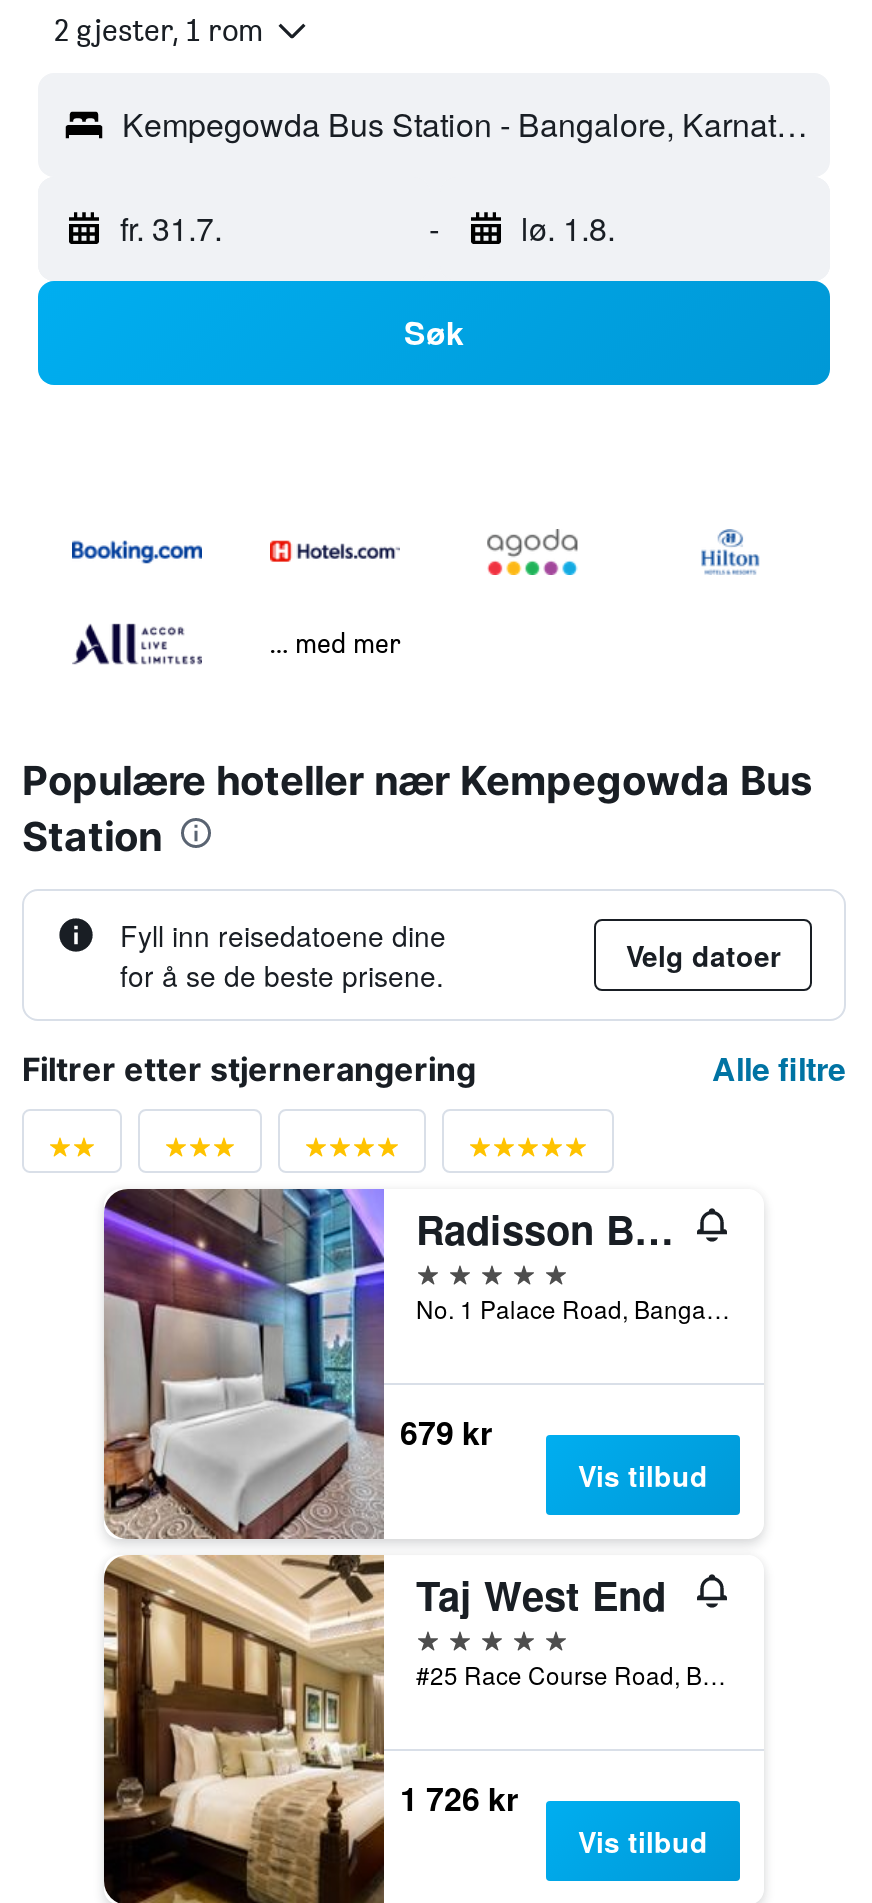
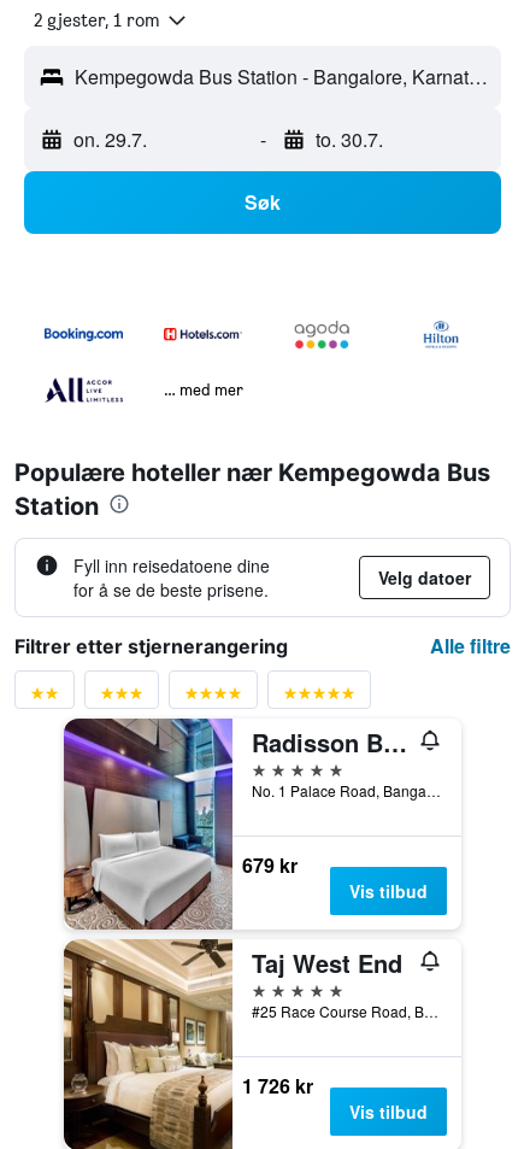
[120,205,222,251] fr. 31.7. -> [73,126,147,153] on. 29.7.
[521,205,615,251] lø. 1.8. -> [315,126,382,153] to. 30.7.

